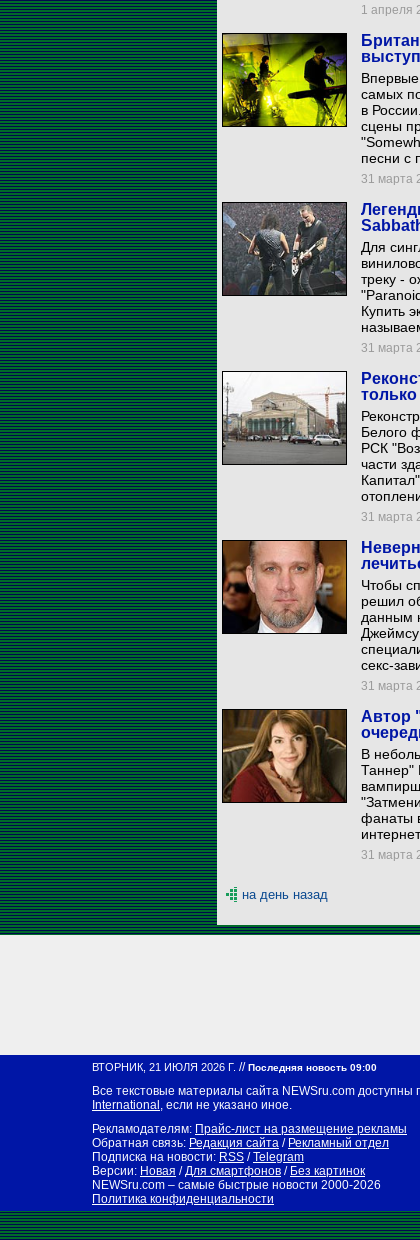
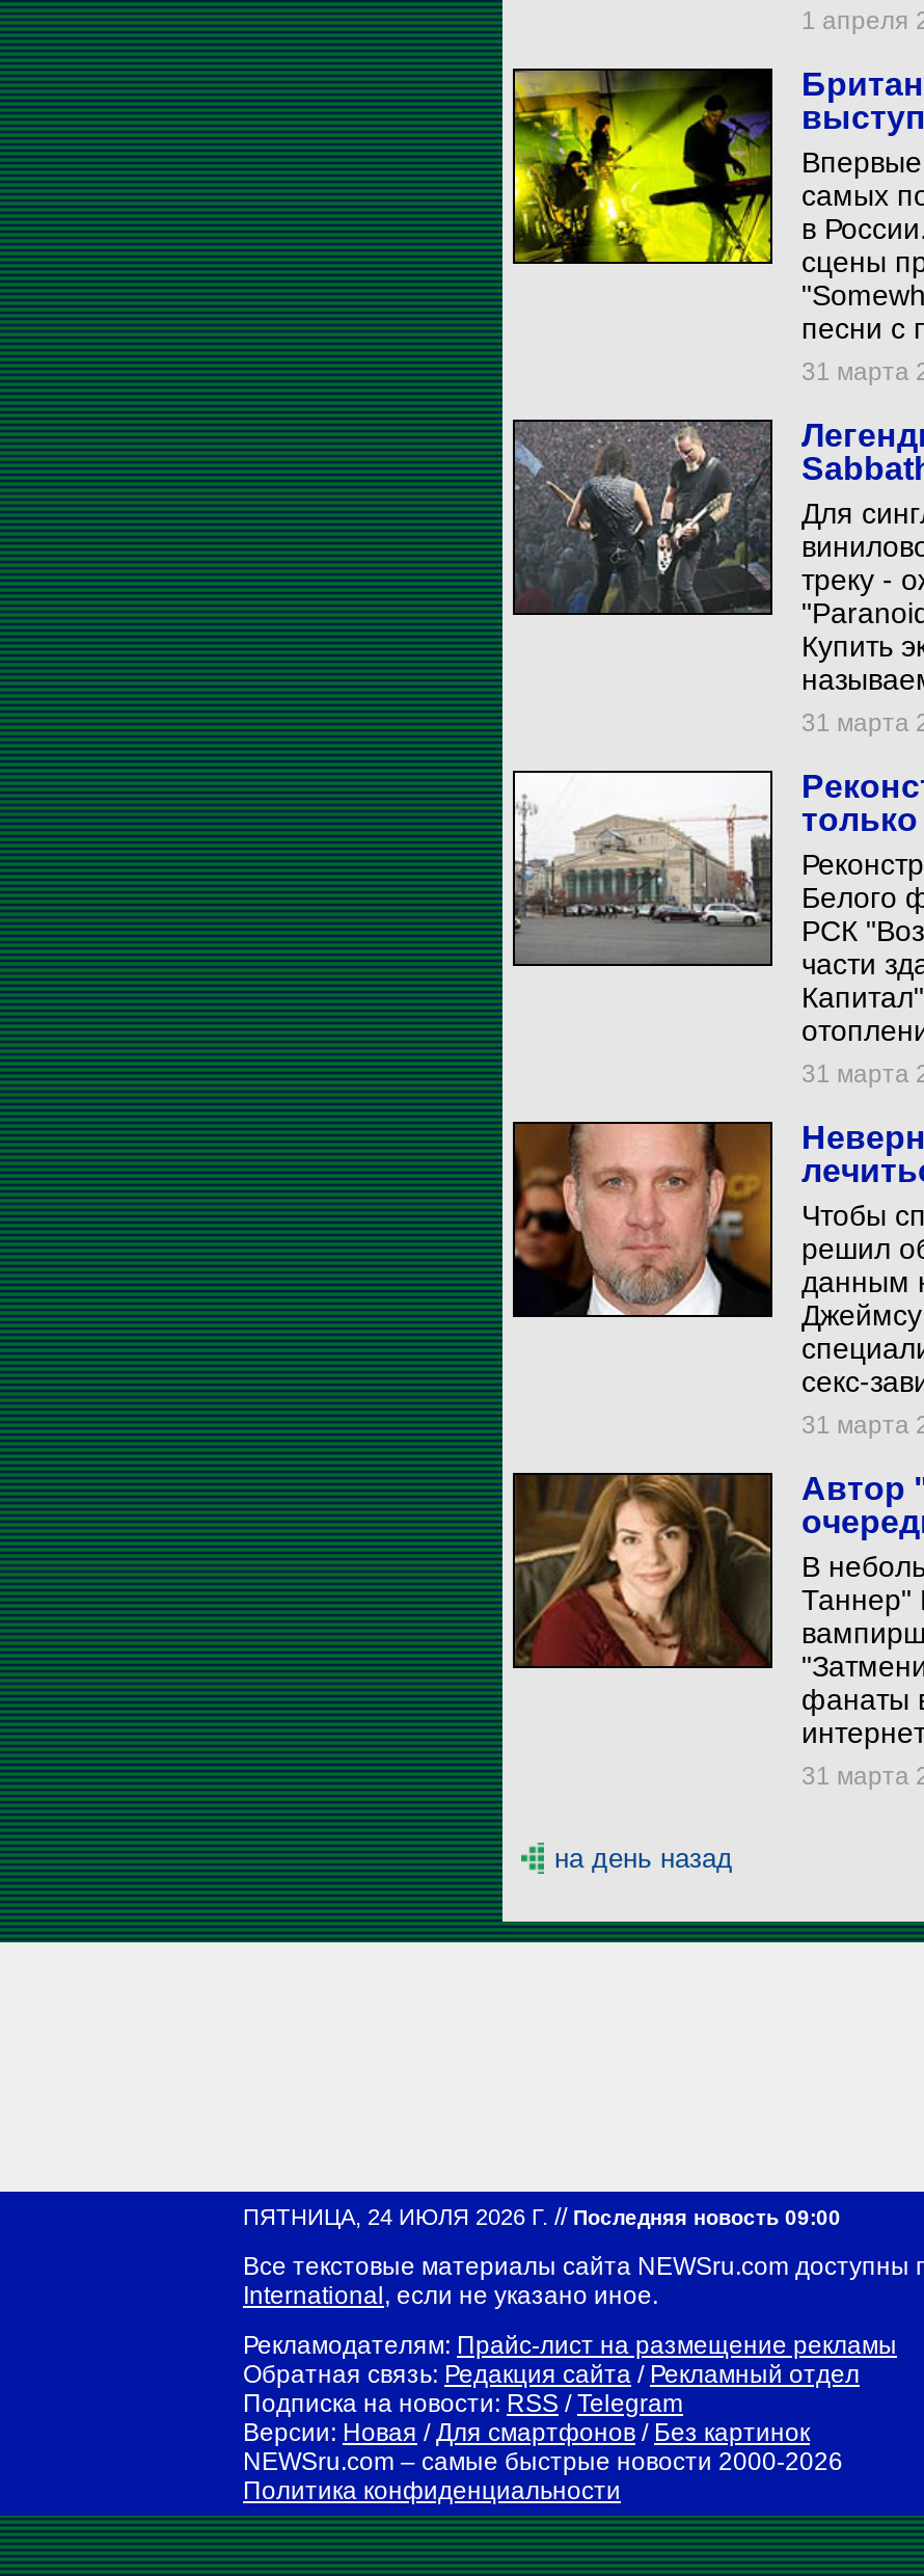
[92,1060,377,1074] ВТОРНИК, 21 ИЮЛЯ 2026 Г. // Последняя новость 09:00 -> [243,2202,841,2231] ПЯТНИЦА, 24 ИЮЛЯ 2026 Г. // Последняя новость 09:00

